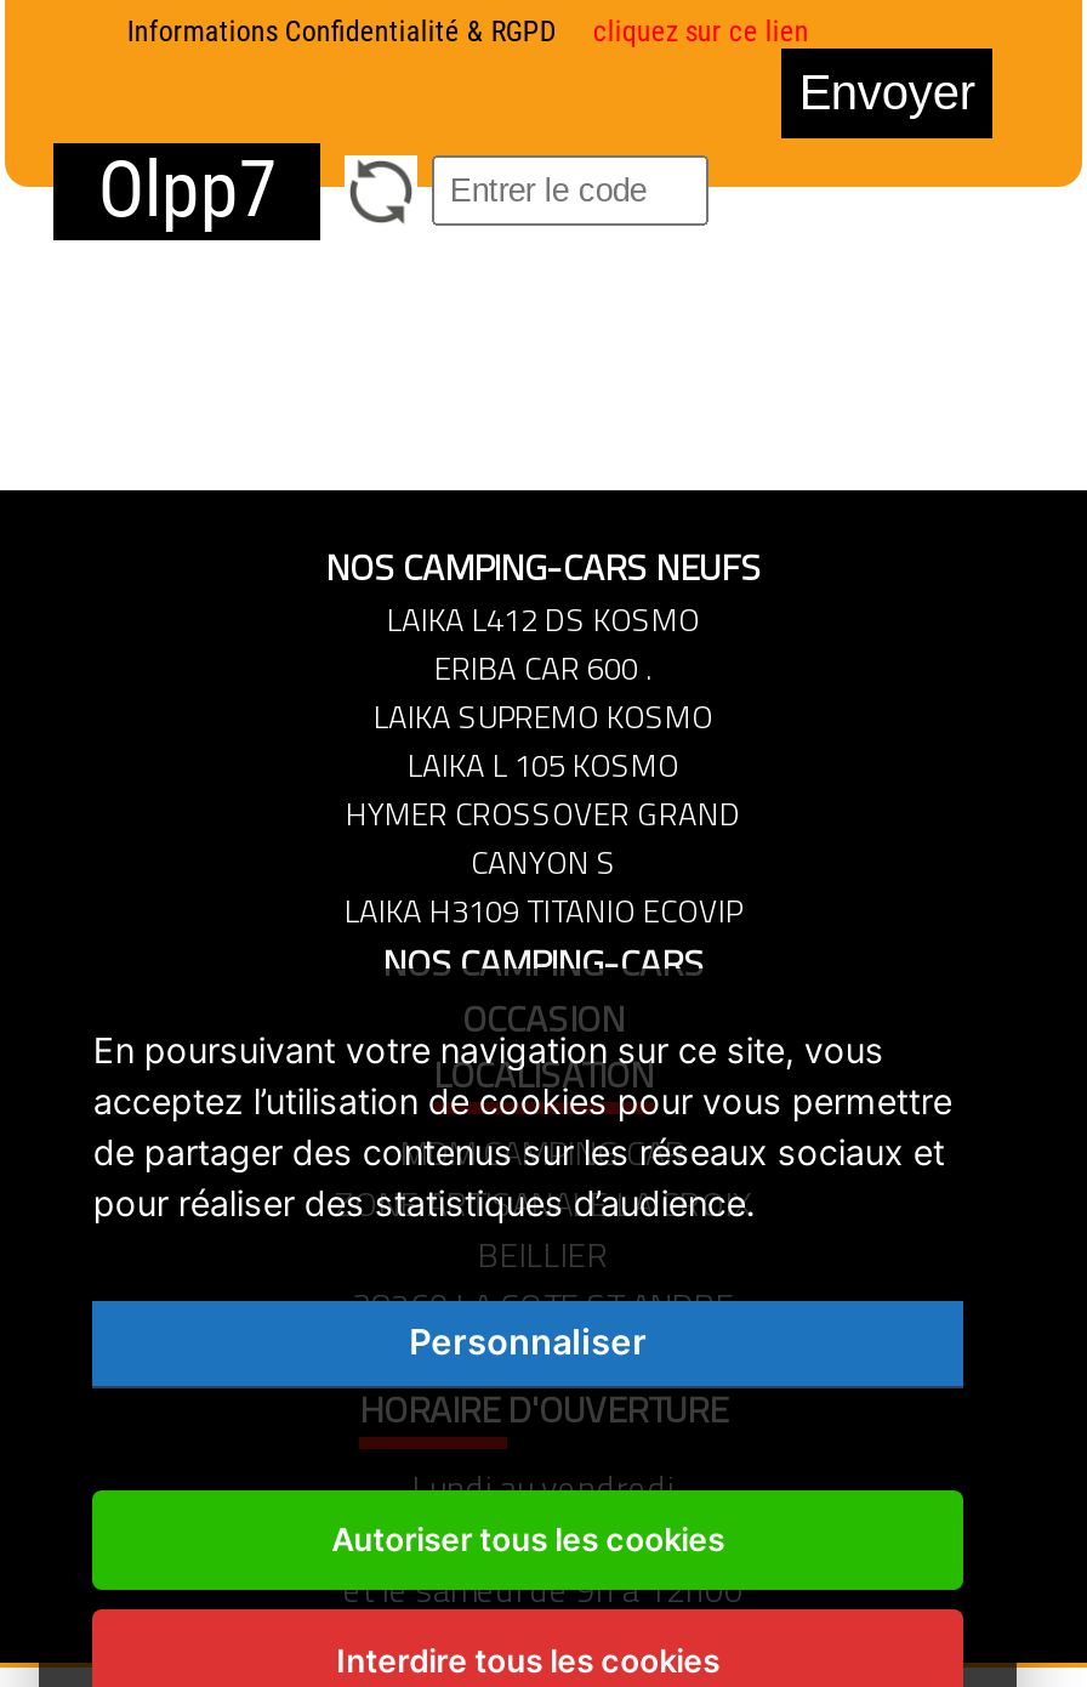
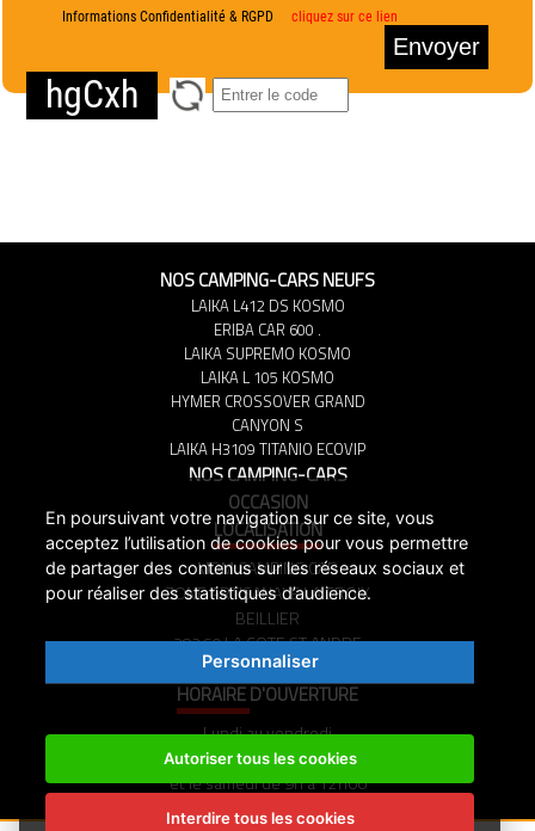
[98,142,278,234] Olpp7 -> [46,71,139,117] hgCxh

